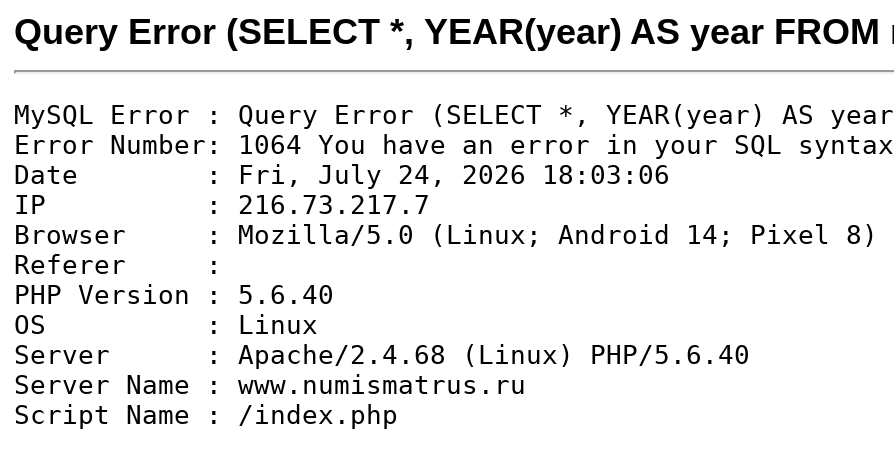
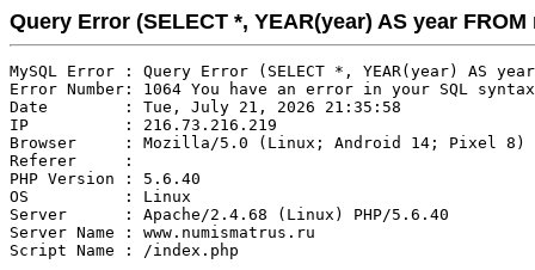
[14,160,670,190] Date : Fri, July 24, 2026 18:03:06 -> [10,98,401,116] Date : Tue, July 21, 2026 21:35:58
[14,190,430,220] IP : 216.73.217.7 -> [10,116,277,134] IP : 216.73.216.219

